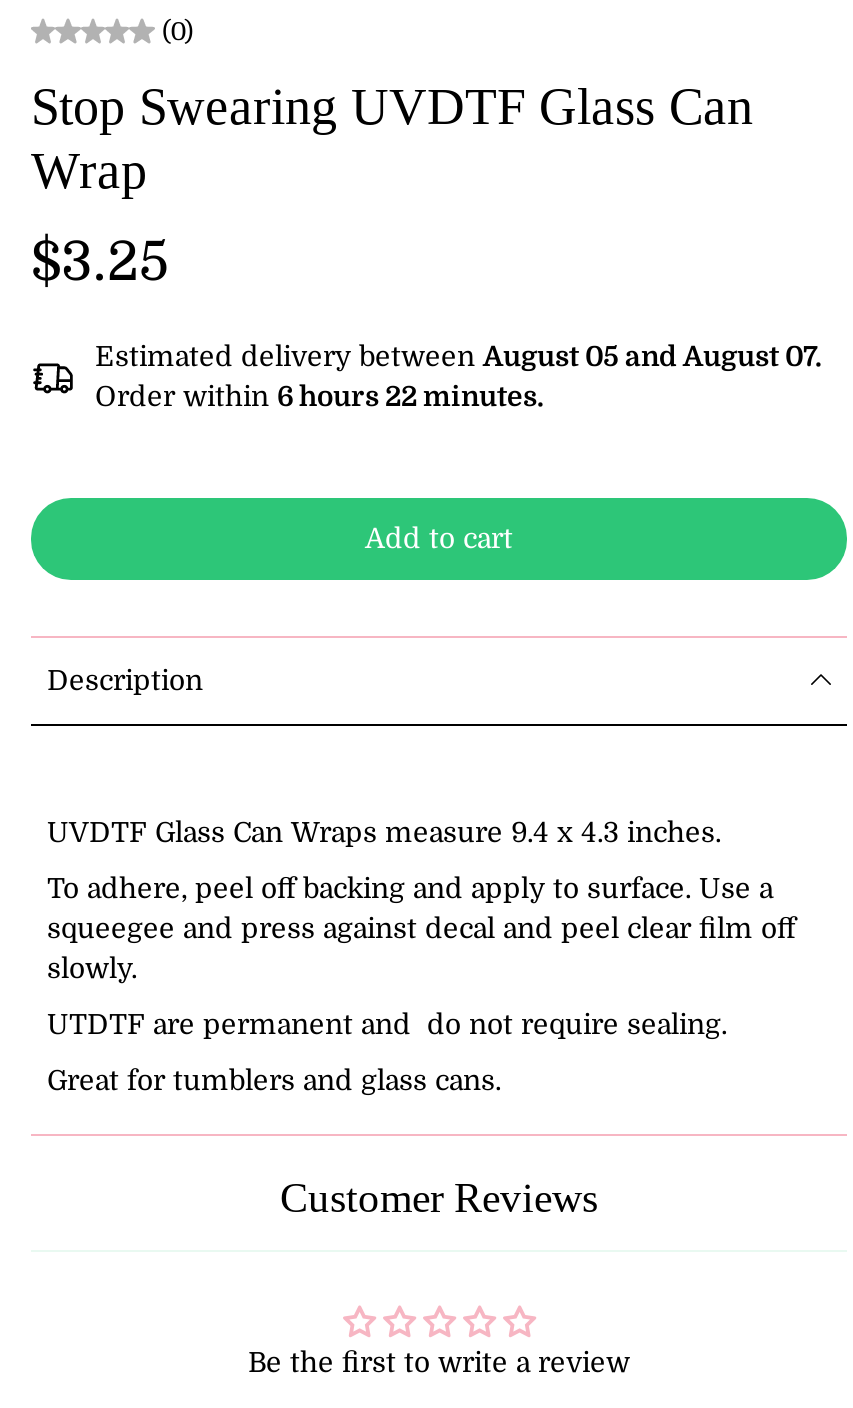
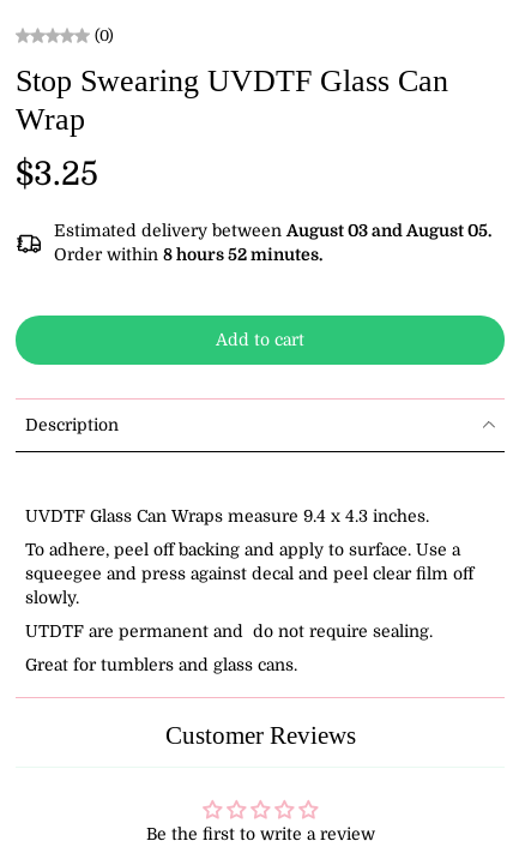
[95,341,821,371] Estimated delivery between August 05 and August 07. -> [54,222,491,240] Estimated delivery between August 03 and August 05.
[95,381,543,411] Order within 6 hours 22 minutes. -> [54,246,322,264] Order within 8 hours 52 minutes.

